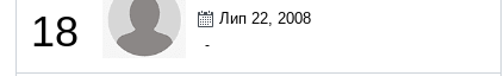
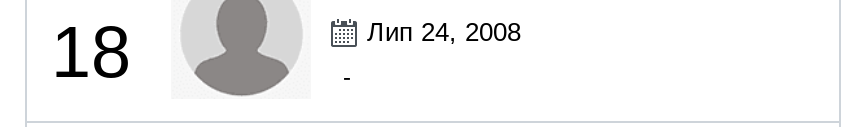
[219,10,311,28] Лип 22, 2008 -> [367,16,521,46] Лип 24, 2008

